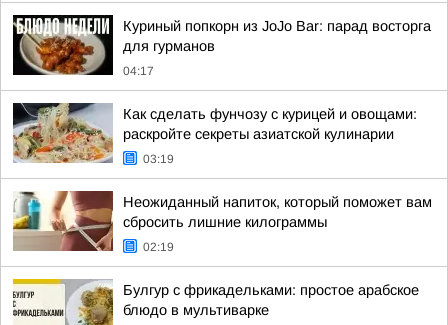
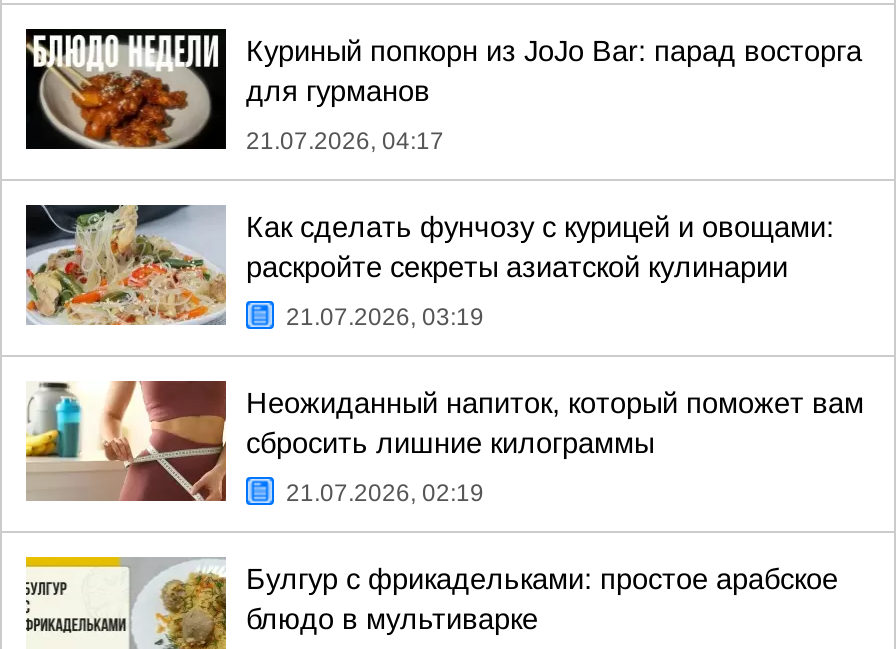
[123,64,154,78] 04:17 -> [246,127,444,155] 21.07.2026, 04:17
[143,152,174,166] 03:19 -> [286,303,484,331] 21.07.2026, 03:19
[143,240,174,254] 02:19 -> [286,479,484,507] 21.07.2026, 02:19

